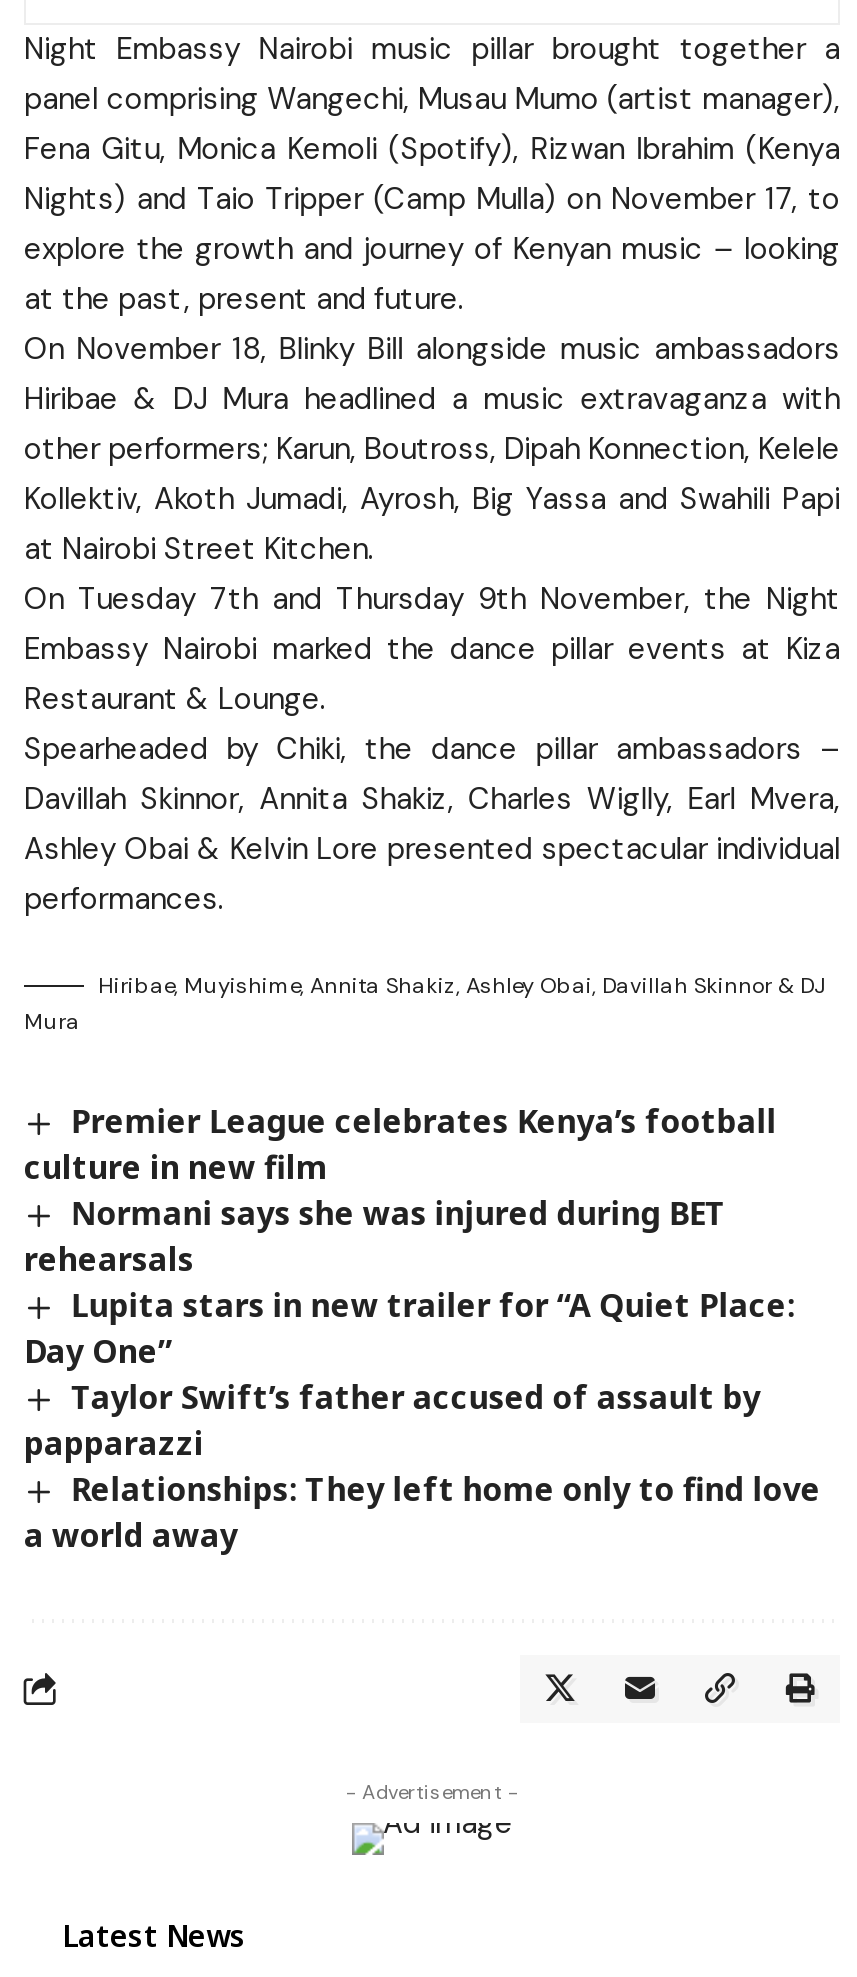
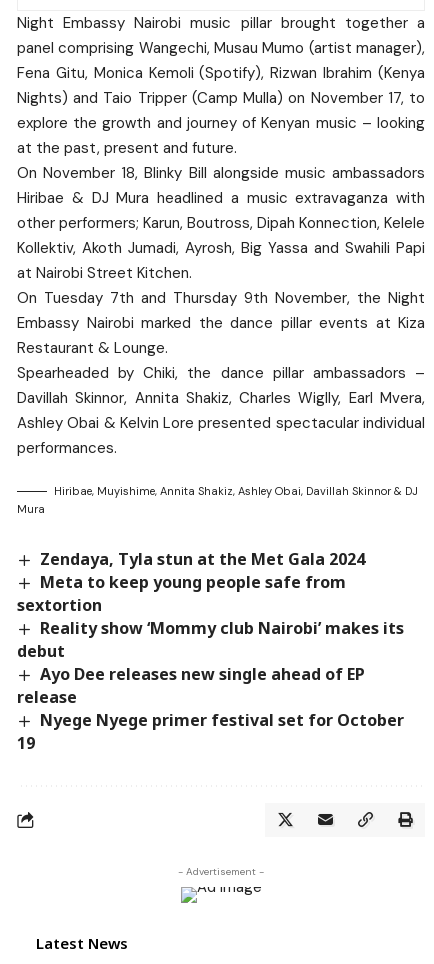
[24,1098,821,1557] Premier League celebrates Kenya’s football | culture in new film | Normani says she was injured during BET | rehearsals | Lupita stars in new trailer for “A Quiet Place: | Day One” | Taylor Swift’s father accused of assault by | papparazzi | Relationships: They left home only to find love | a world away -> [17,547,404,754] Zendaya, Tyla stun at the Met Gala 2024 | Meta to keep young people safe from | sextortion | Reality show ‘Mommy club Nairobi’ makes its | debut | Ayo Dee releases new single ahead of EP | release | Nyege Nyege primer festival set for October | 19

